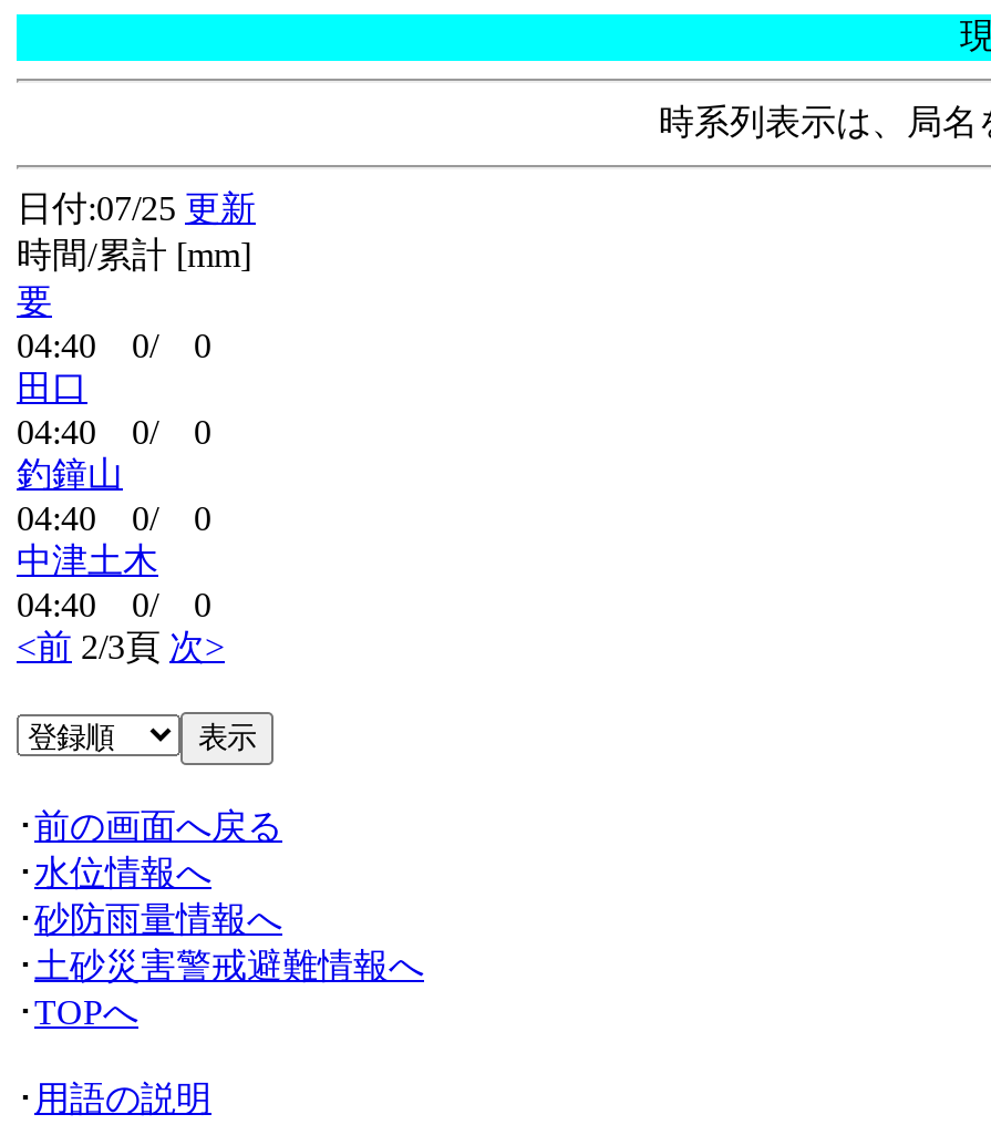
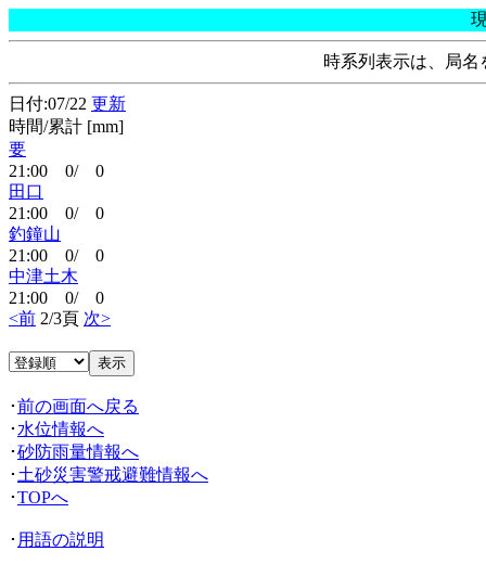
[17,189,256,227] 日付:07/25更新 -> [9,94,126,113] 日付:07/22更新
[17,327,211,364] 04:40 0/ 0 -> [9,162,104,180] 21:00 0/ 0
[17,413,211,451] 04:40 0/ 0 -> [9,204,104,222] 21:00 0/ 0
[17,499,211,537] 04:40 0/ 0 -> [9,246,104,265] 21:00 0/ 0
[17,586,211,623] 04:40 0/ 0 -> [9,289,104,307] 21:00 0/ 0

